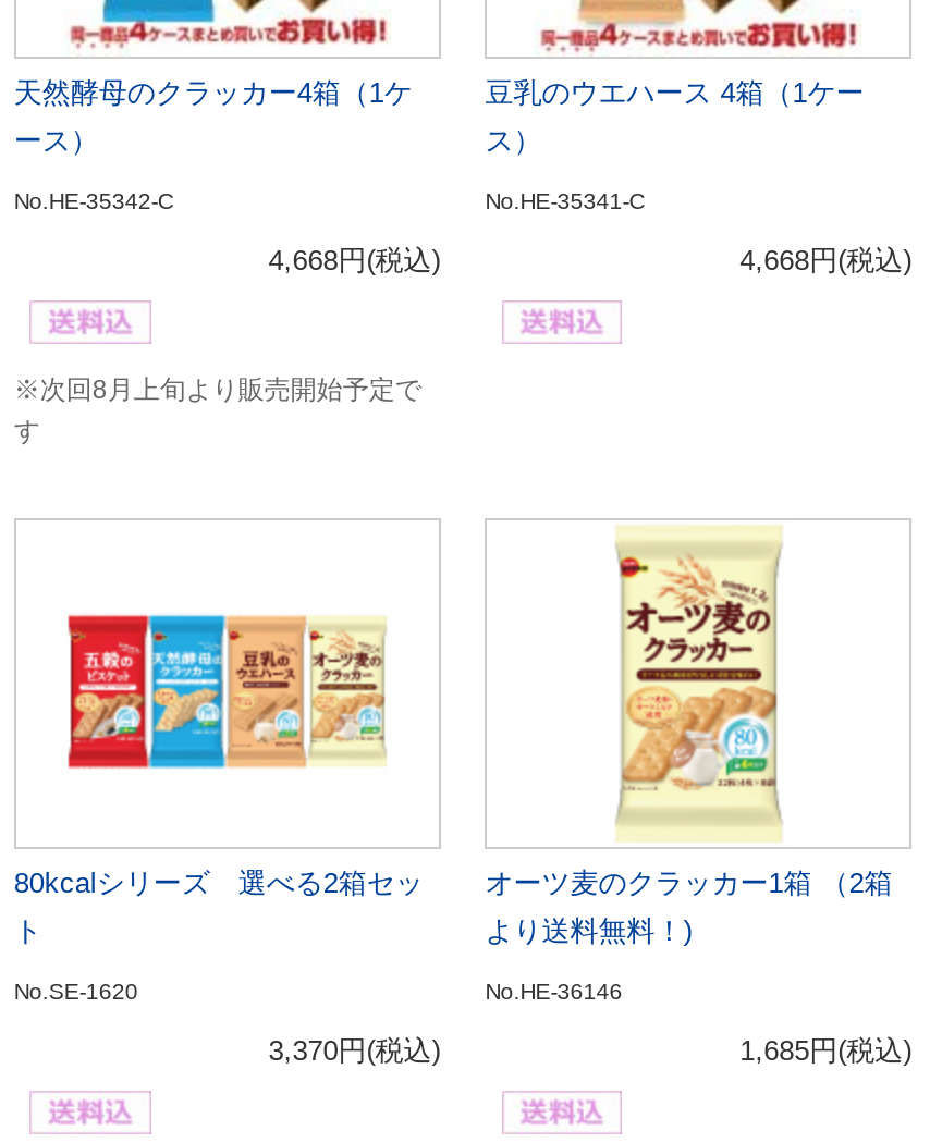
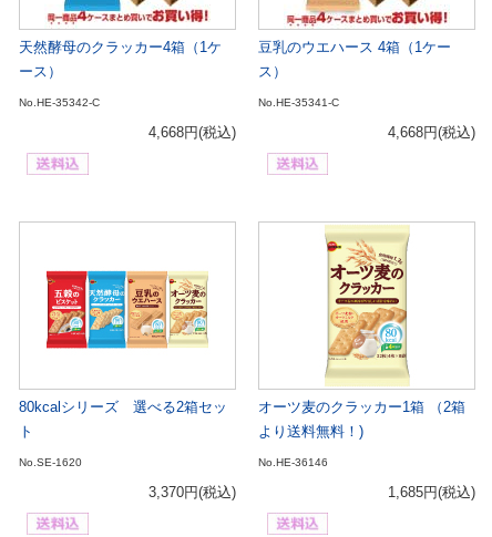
[14,374,421,445] ※次回8月上旬より販売開始予定で | す -> none

